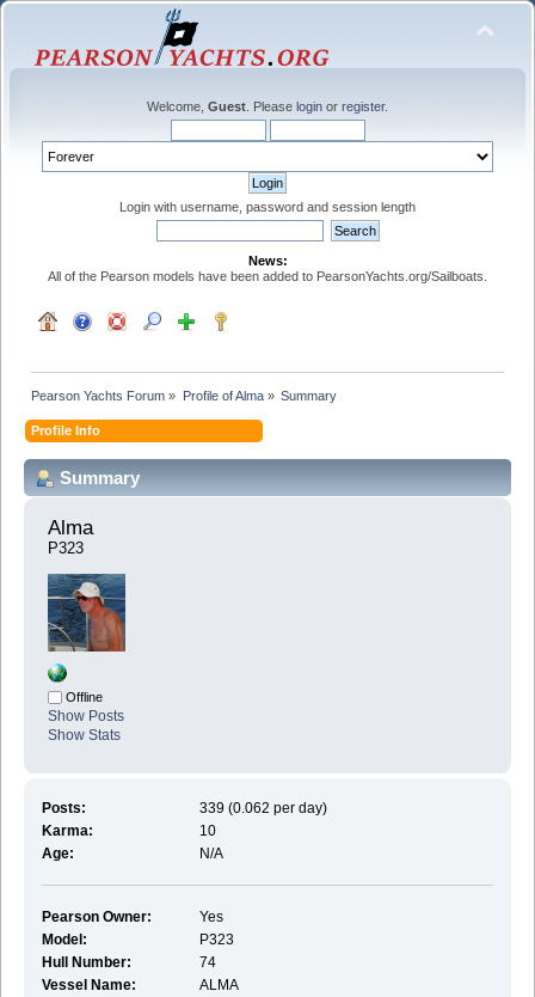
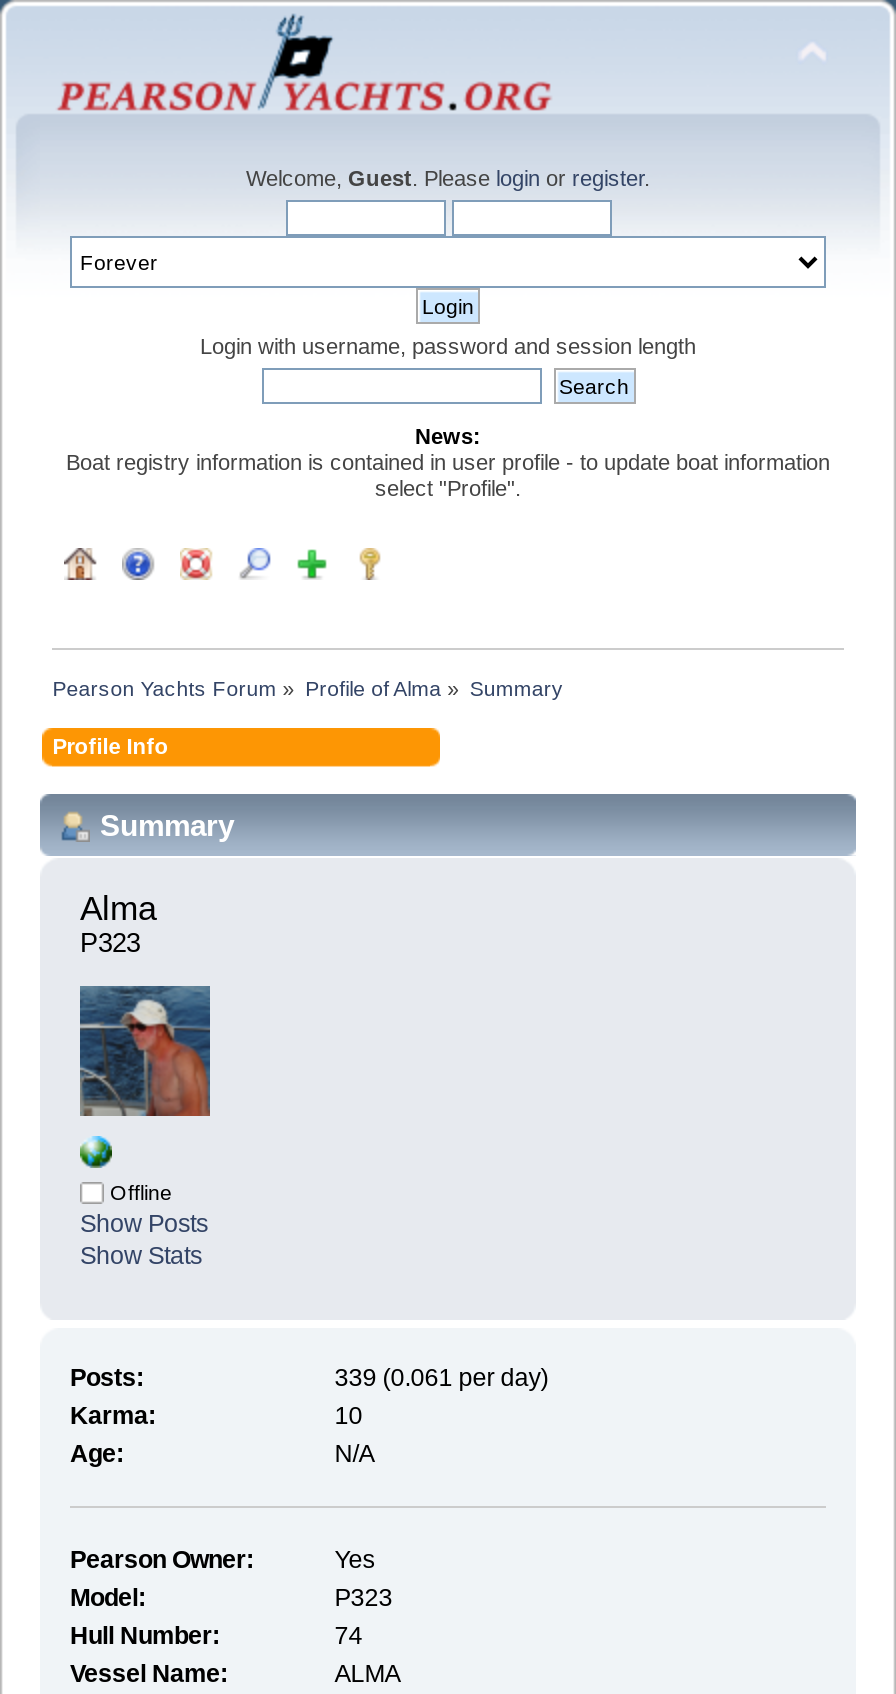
[48,269,487,283] All of the Pearson models have been added to PearsonYachts.org/Sailboats. -> [66,450,830,500] Boat registry information is contained in user profile - to update boat information | select "Profile".
[200,800,328,816] 339 (0.062 per day) -> [335,1364,549,1392] 339 (0.061 per day)

